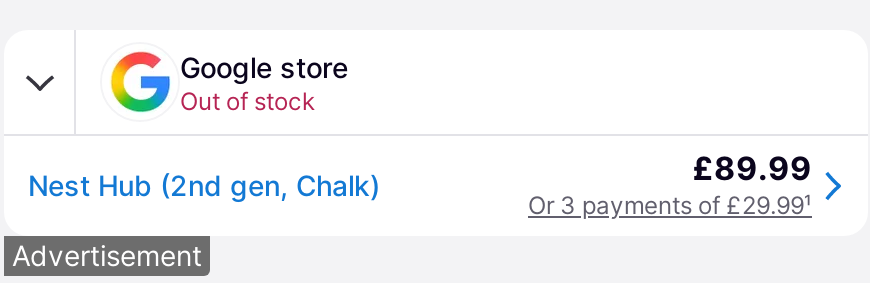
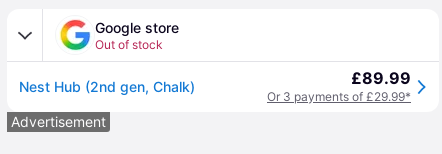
[528,190,812,220] Or 3 payments of £29.99¹ -> [267,89,411,104] Or 3 payments of £29.99*

